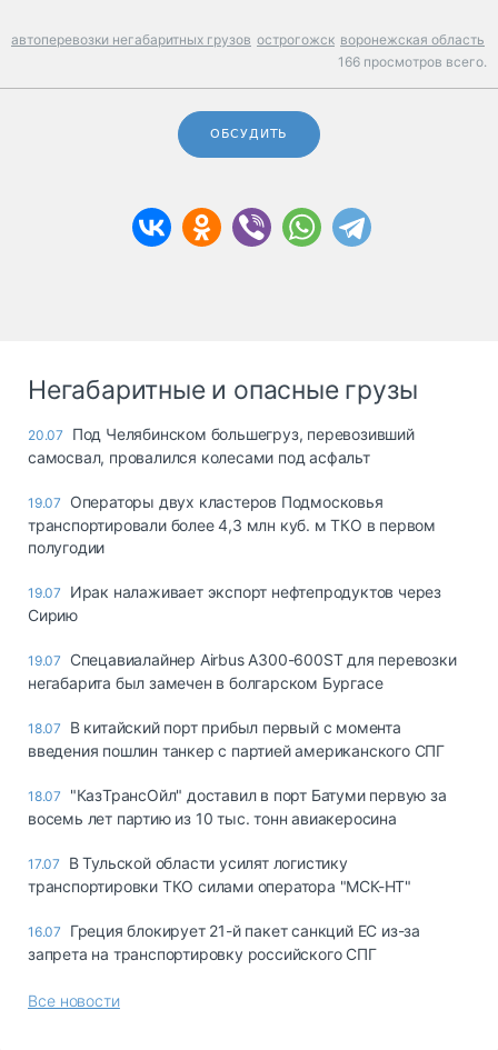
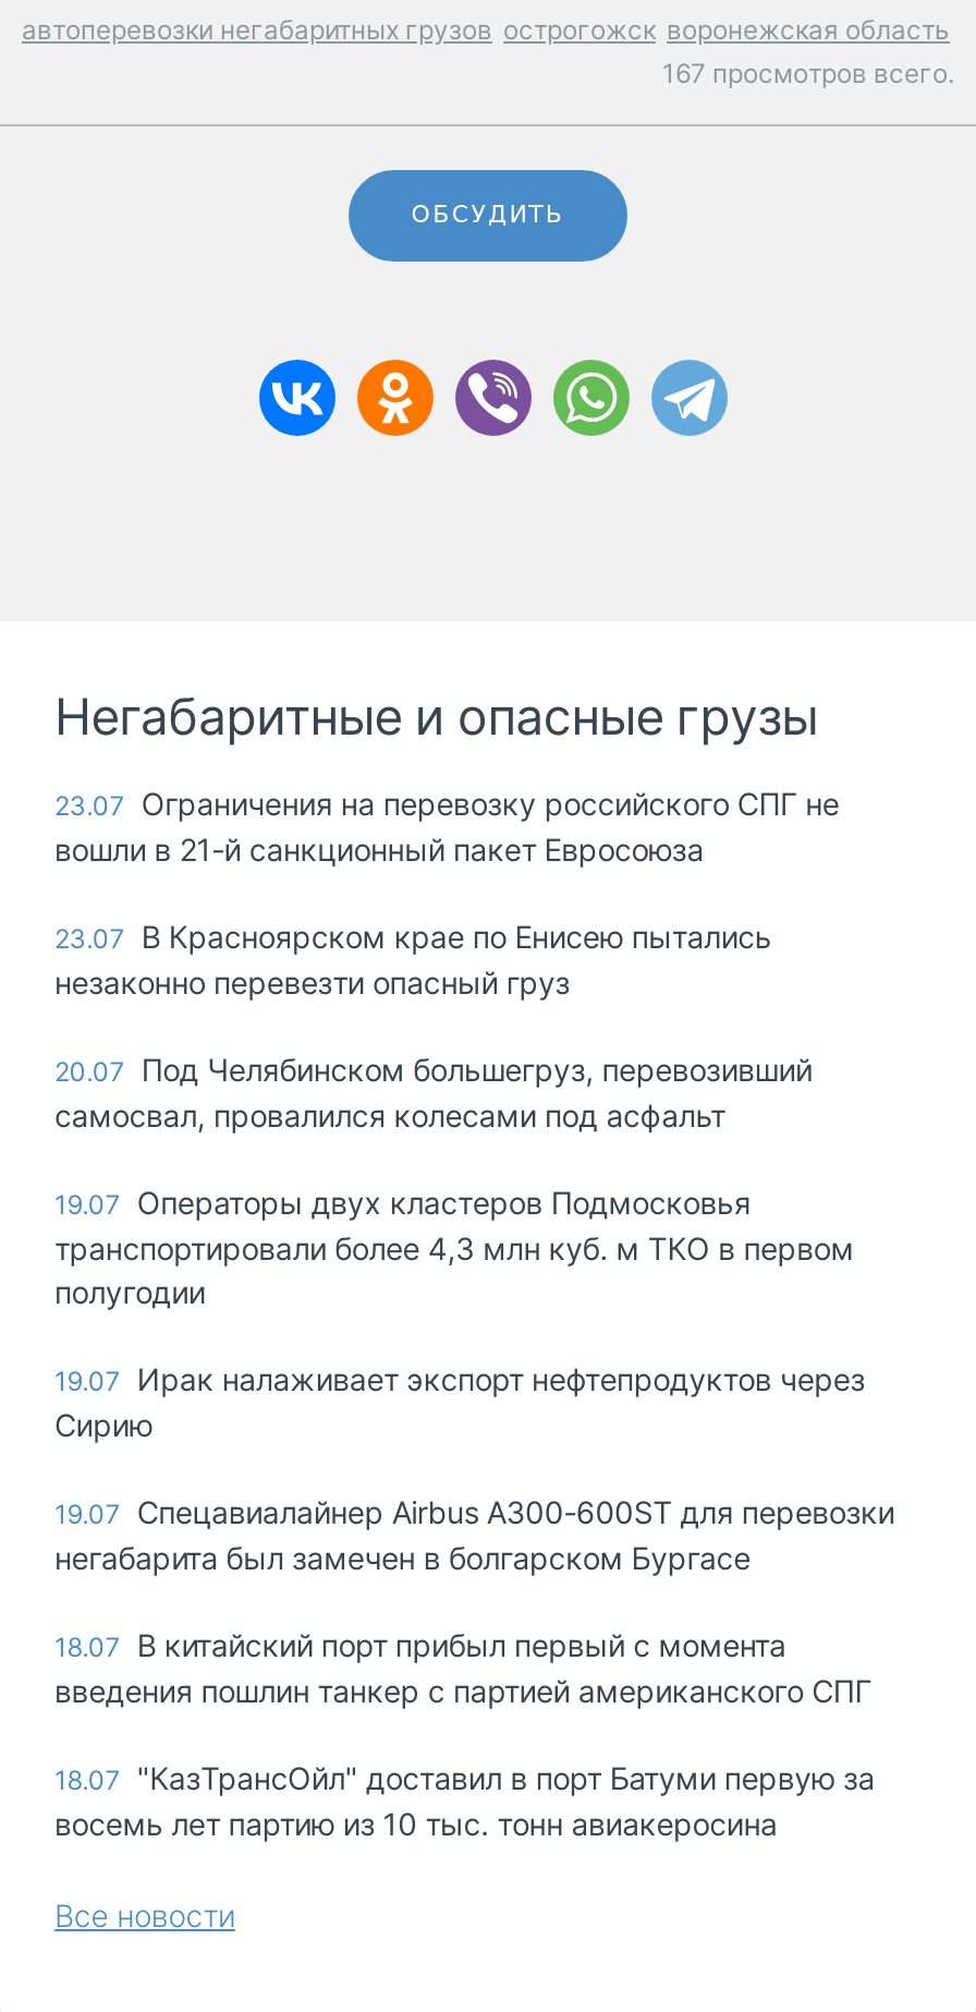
[338,53,487,70] 166 просмотров всего. -> [662,57,954,90] 167 просмотров всего.
none -> [54,785,839,1001] 23.07 Ограничения на перевозку российского СПГ не | вошли в 21-й санкционный пакет Евросоюза | 23.07 В Красноярском крае по Енисею пытались | незаконно перевезти опасный груз
moved [28,425,456,828] -> [54,1051,895,1842]: 20.07 Под Челябинском большегруз, перевозивший | самосвал, провалился колесами под асфальт | 19.07 Операторы двух кластеров Подмосковья | ... | 18.07 "КазТрансОйл" доставил в порт Батуми первую за | восемь лет партию из 10 тыс. тонн авиакеросина
[28,853,420,963] 17.07 В Тульской области усилят логистику | транспортировки ТКО силами оператора "МСК-НТ" | 16.07 Греция блокирует 21-й пакет санкций ЕС из-за | запрета на транспортировку российского СПГ -> none

